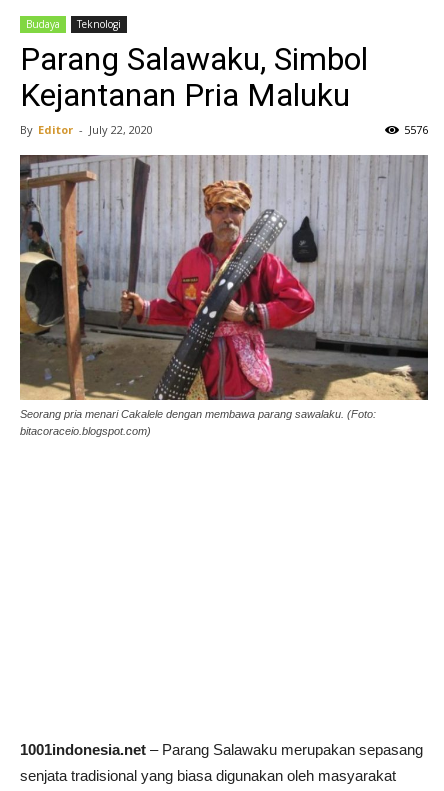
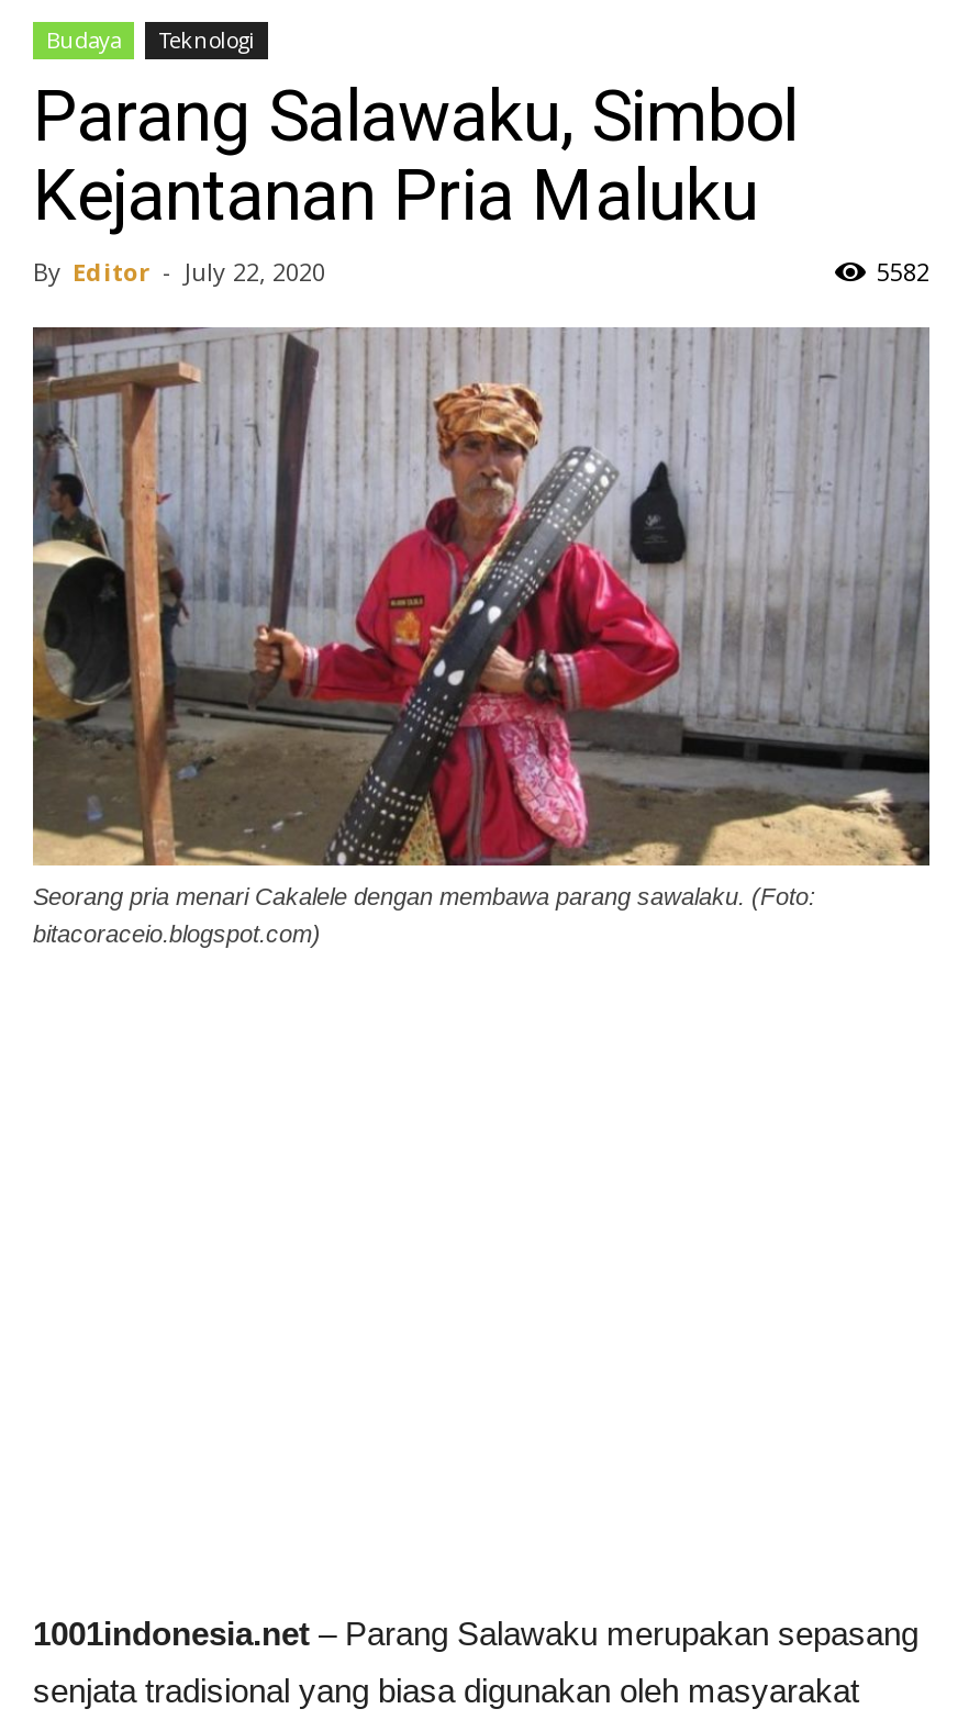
[404,122,428,137] 5576 -> [877,255,929,288] 5582

